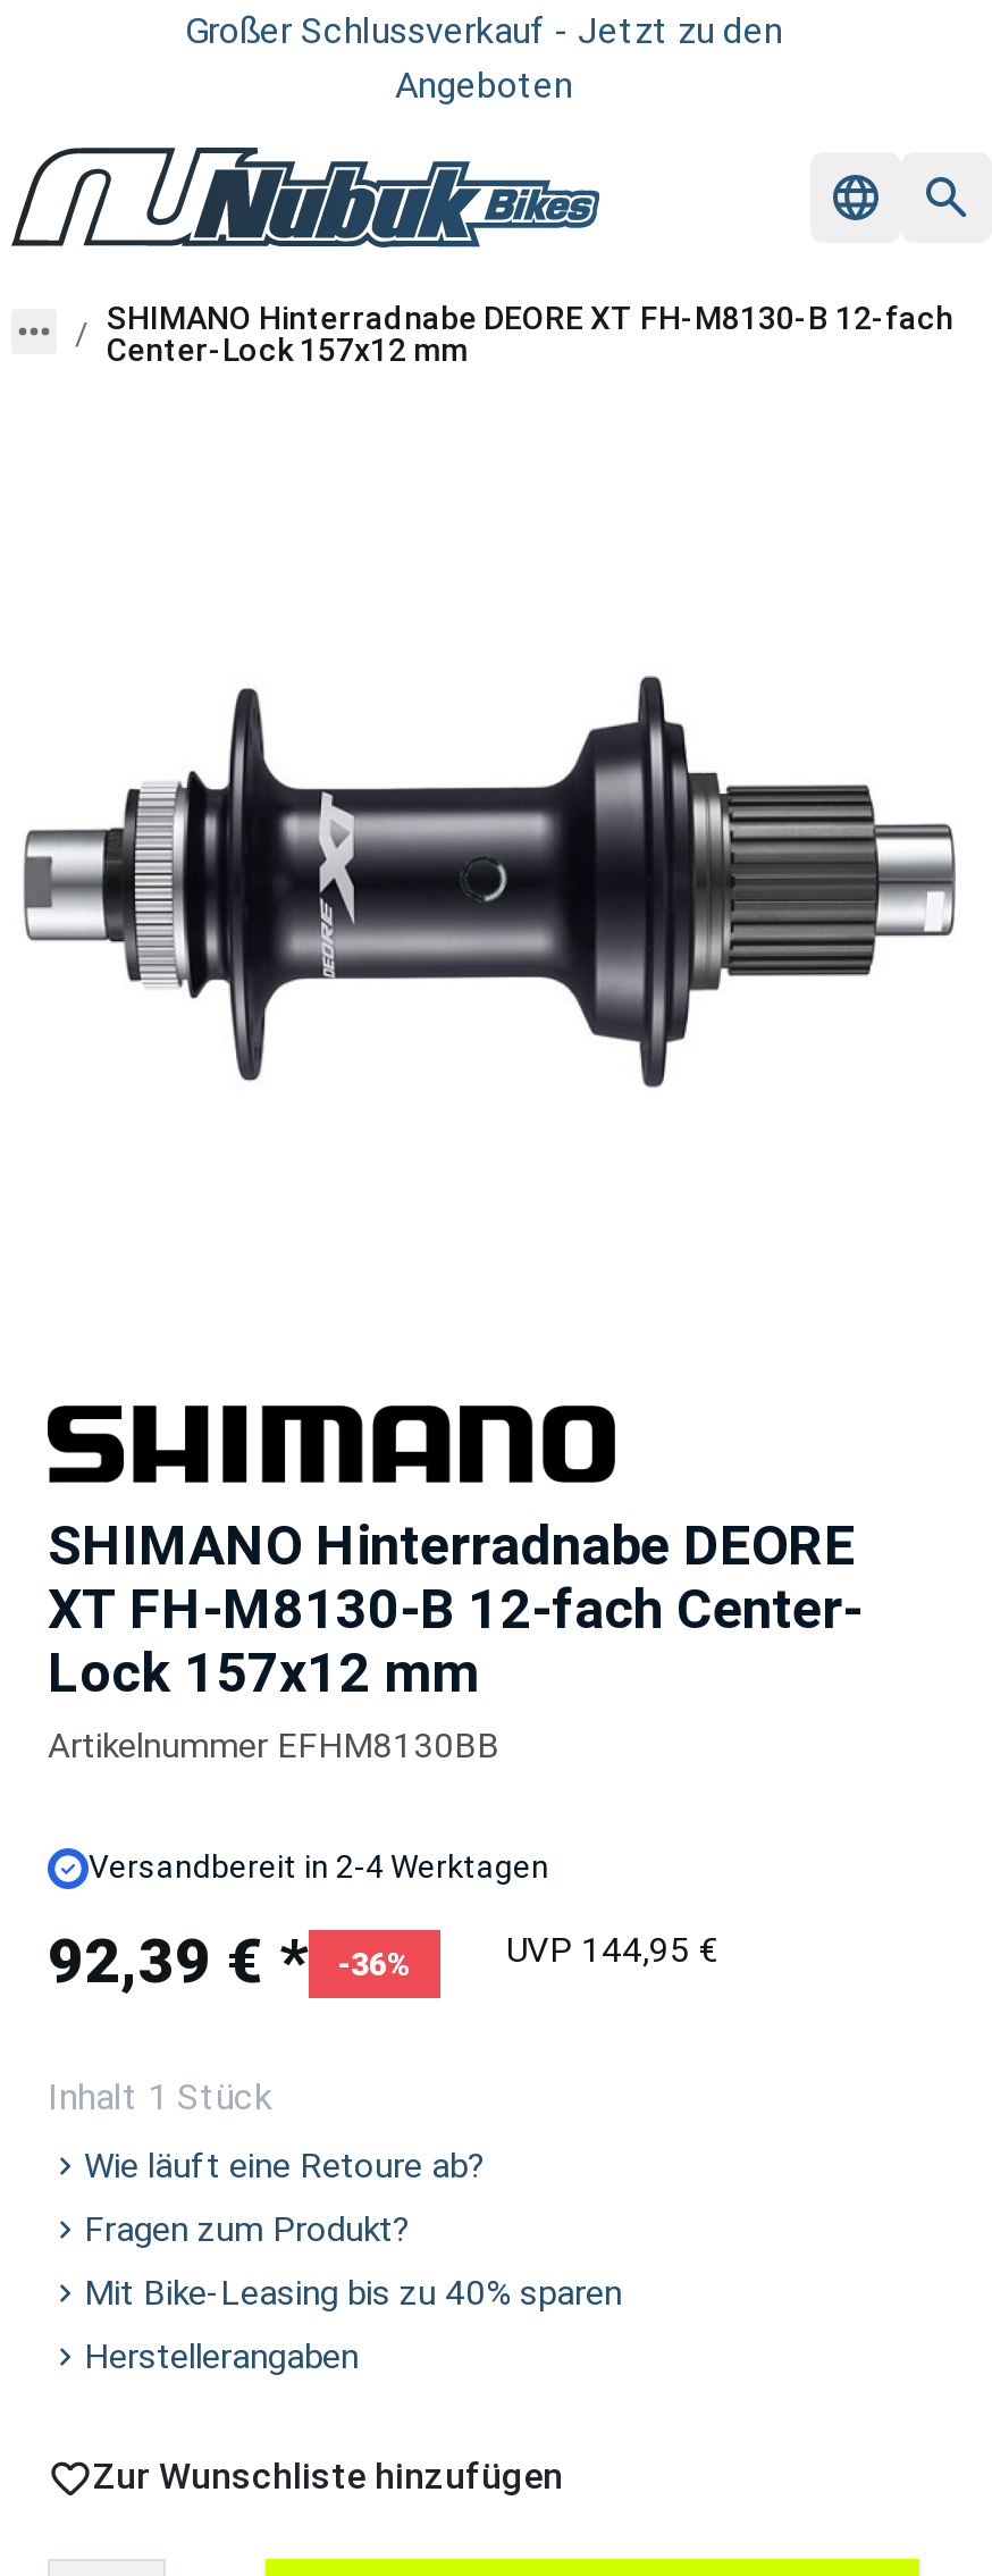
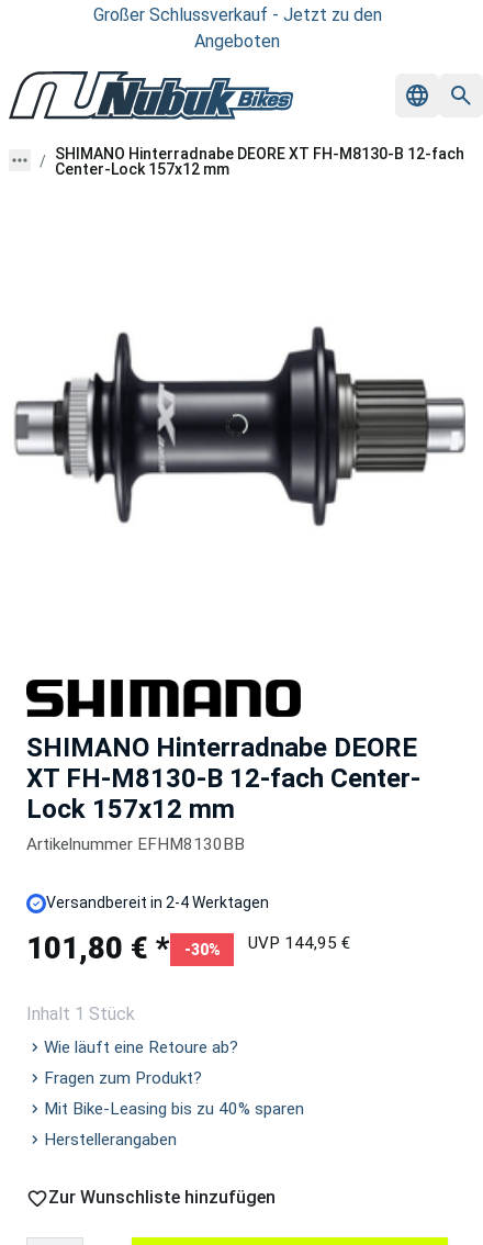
[48,1926,309,1998] 92,39 € * -> [26,931,170,966] 101,80 € *
[337,1945,412,1981] -36% -> [184,940,220,958] -30%

